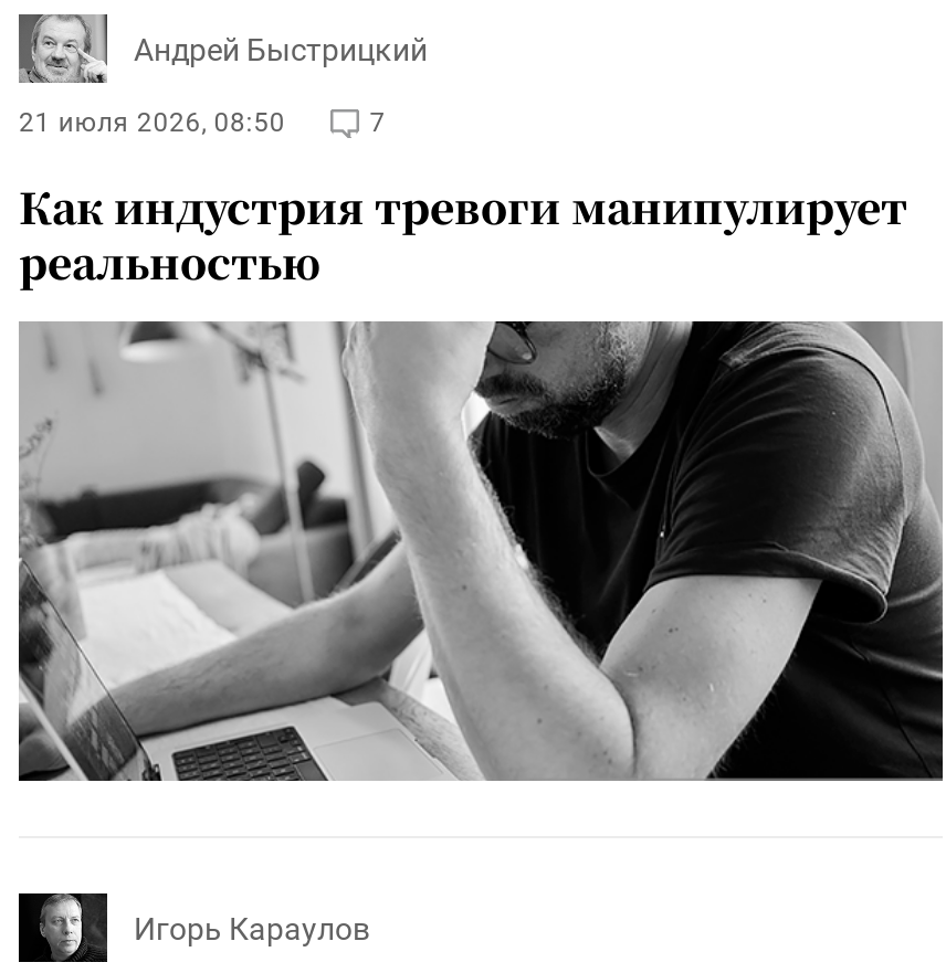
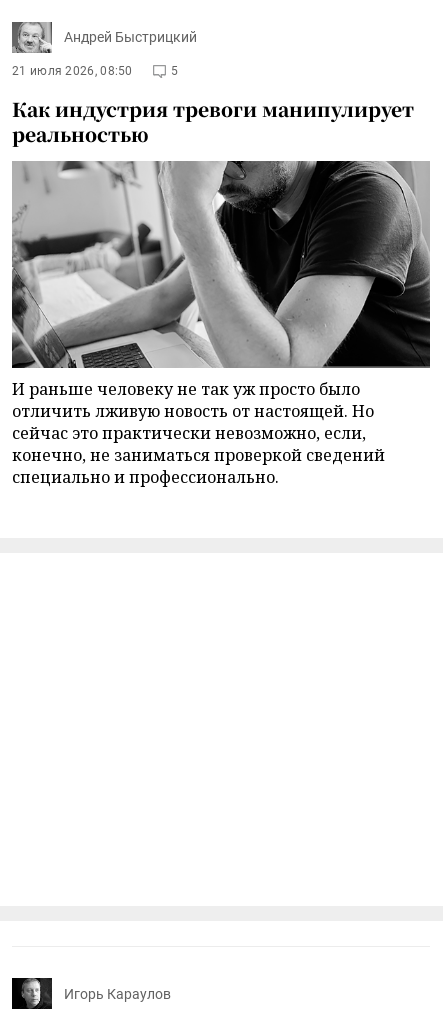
[370,108,386,139] 7 -> [171,64,178,78] 5
none -> [12,378,385,488] И раньше человеку не так уж просто было | отличить лживую новость от настоящей. Но | сейчас это практически невозможно, если, | конечно, не заниматься проверкой сведений | специально и профессионально.

